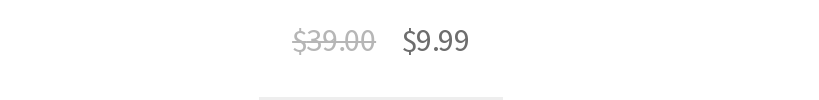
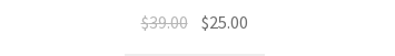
[292,19,470,59] $39.00 $9.99 -> [141,12,249,33] $39.00 $25.00

